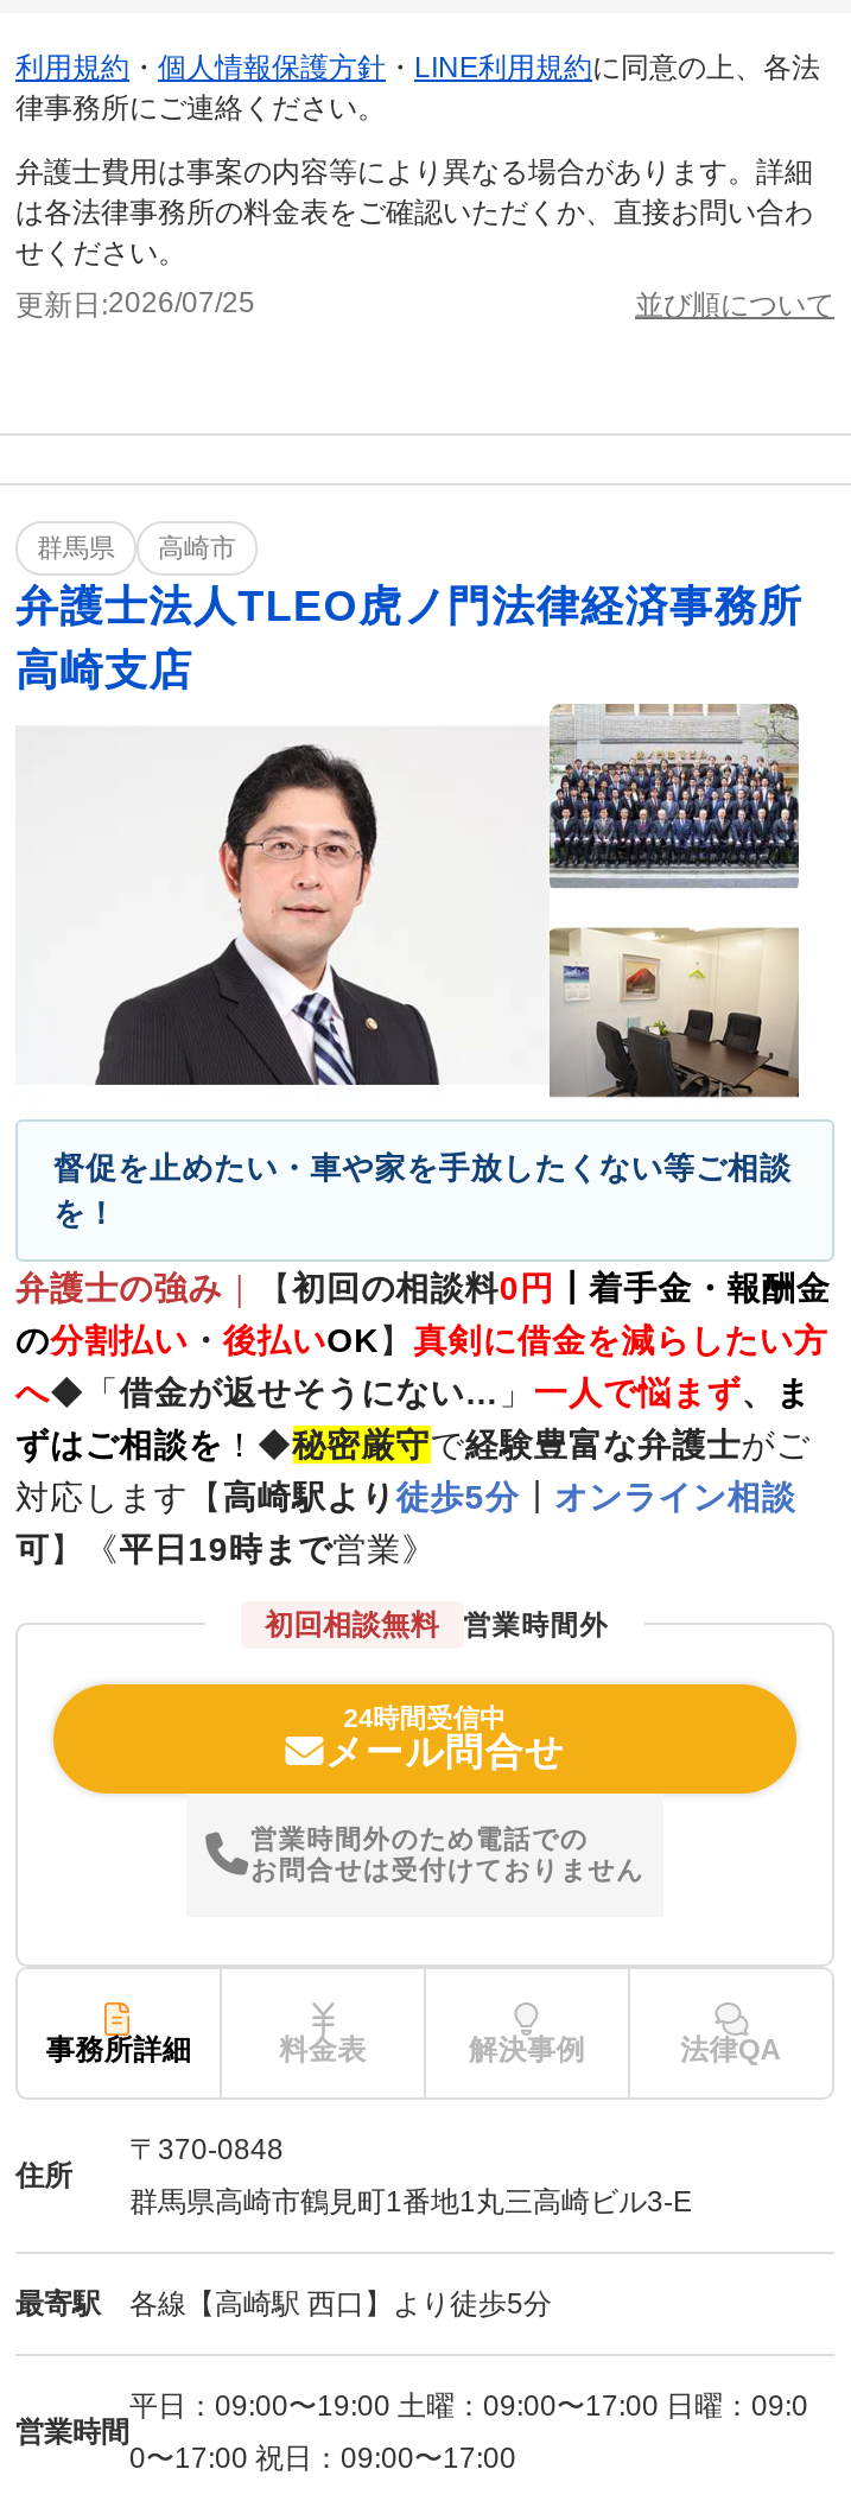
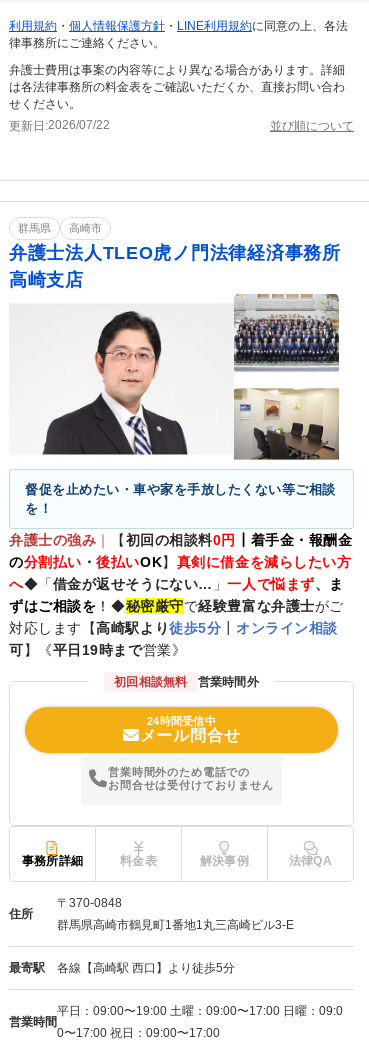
[15,286,255,322] 更新日: 2026/07/25 -> [9,118,110,133] 更新日: 2026/07/22

